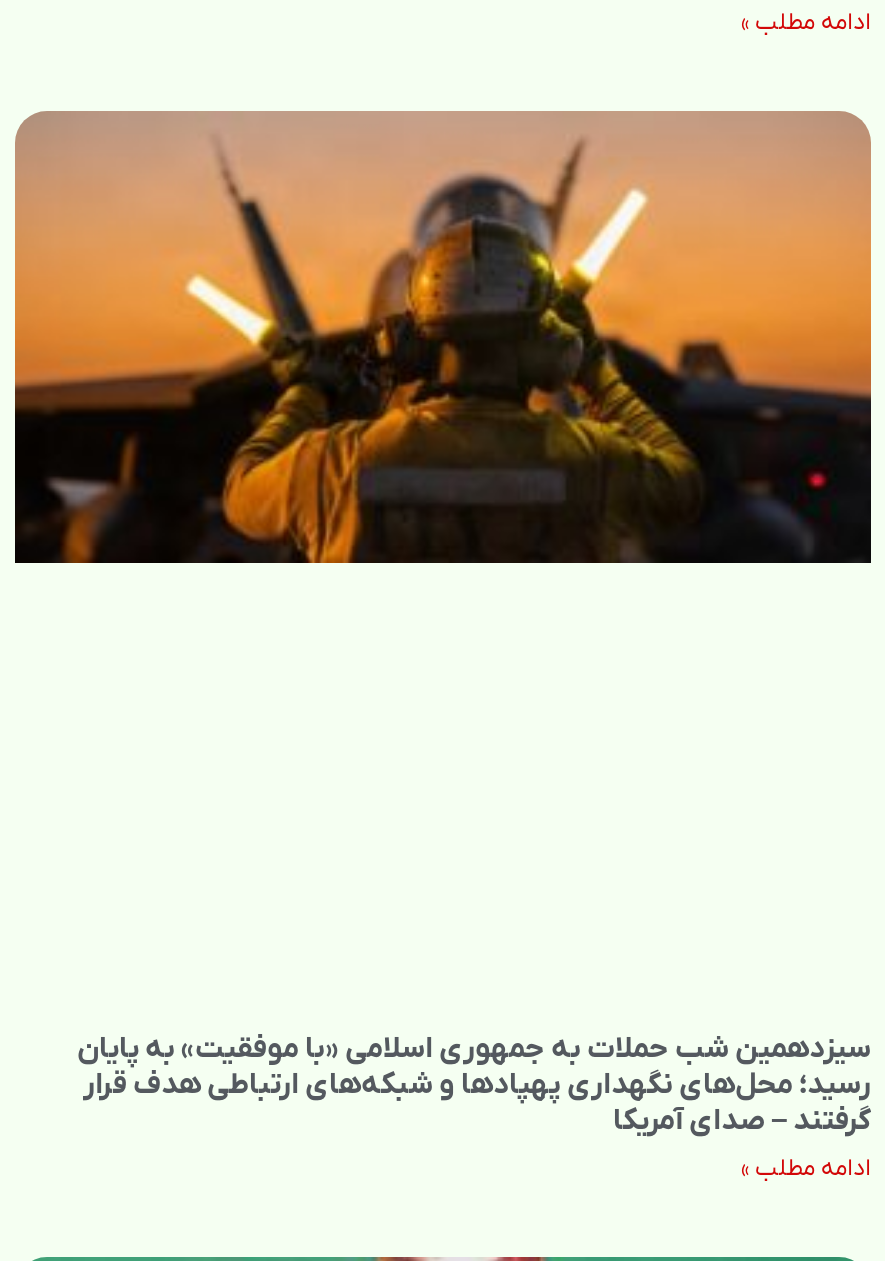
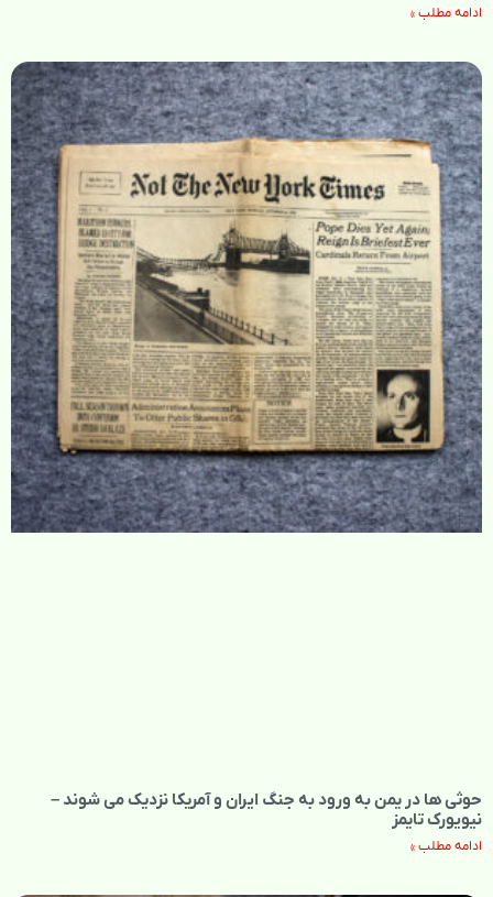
[13,110,873,598] [image] -> [10,61,483,534] [image]
[77,1028,871,1140] سیزدهمین شب حملات به جمهوری اسلامی «با موفقیت» به پایان | رسید؛ محل‌های نگهداری پهپادها و شبکه‌های ارتباطی هدف قرار | گرفتند – صدای آمریکا -> [51,789,482,831] حوثی ها در یمن به ورود به جنگ ایران و آمریکا نزدیک می شوند – | نیویورک تایمز

